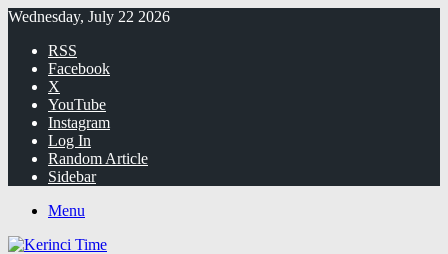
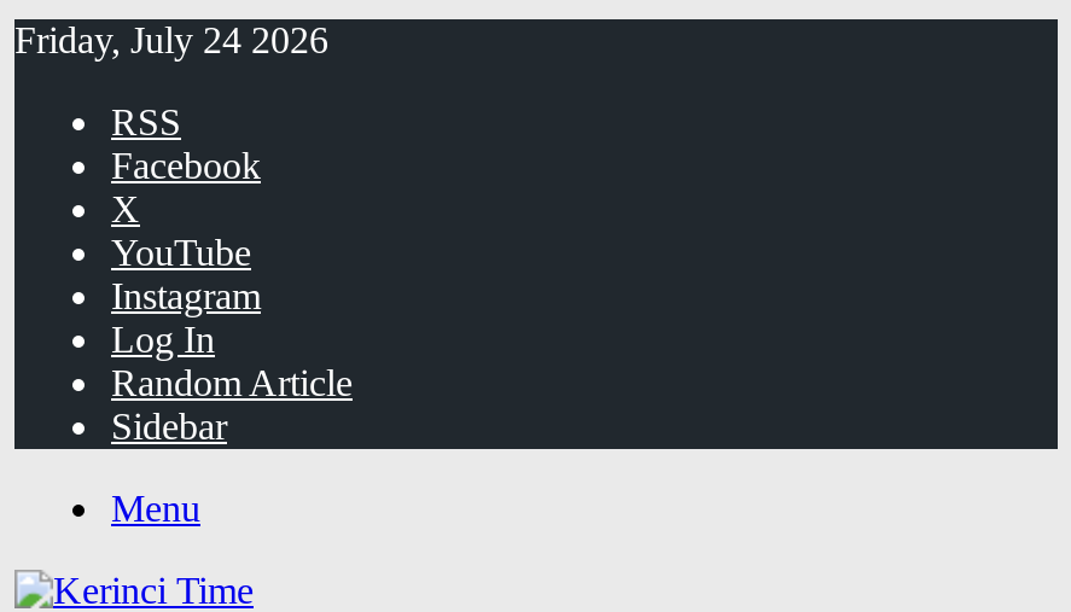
[8,8,170,25] Wednesday, July 22 2026 -> [14,19,328,60] Friday, July 24 2026

